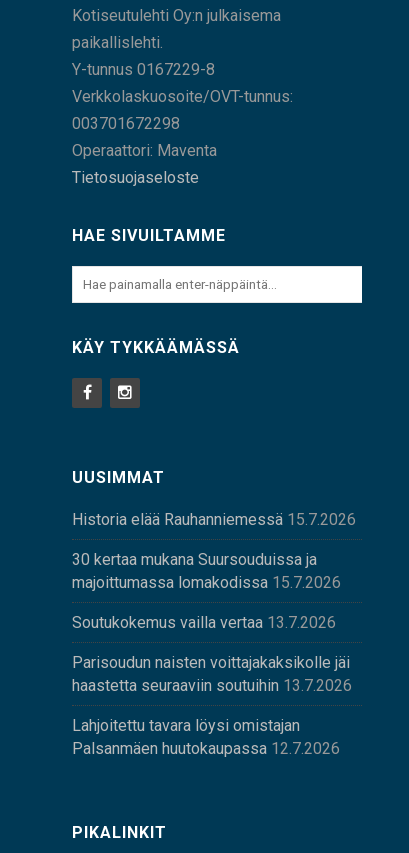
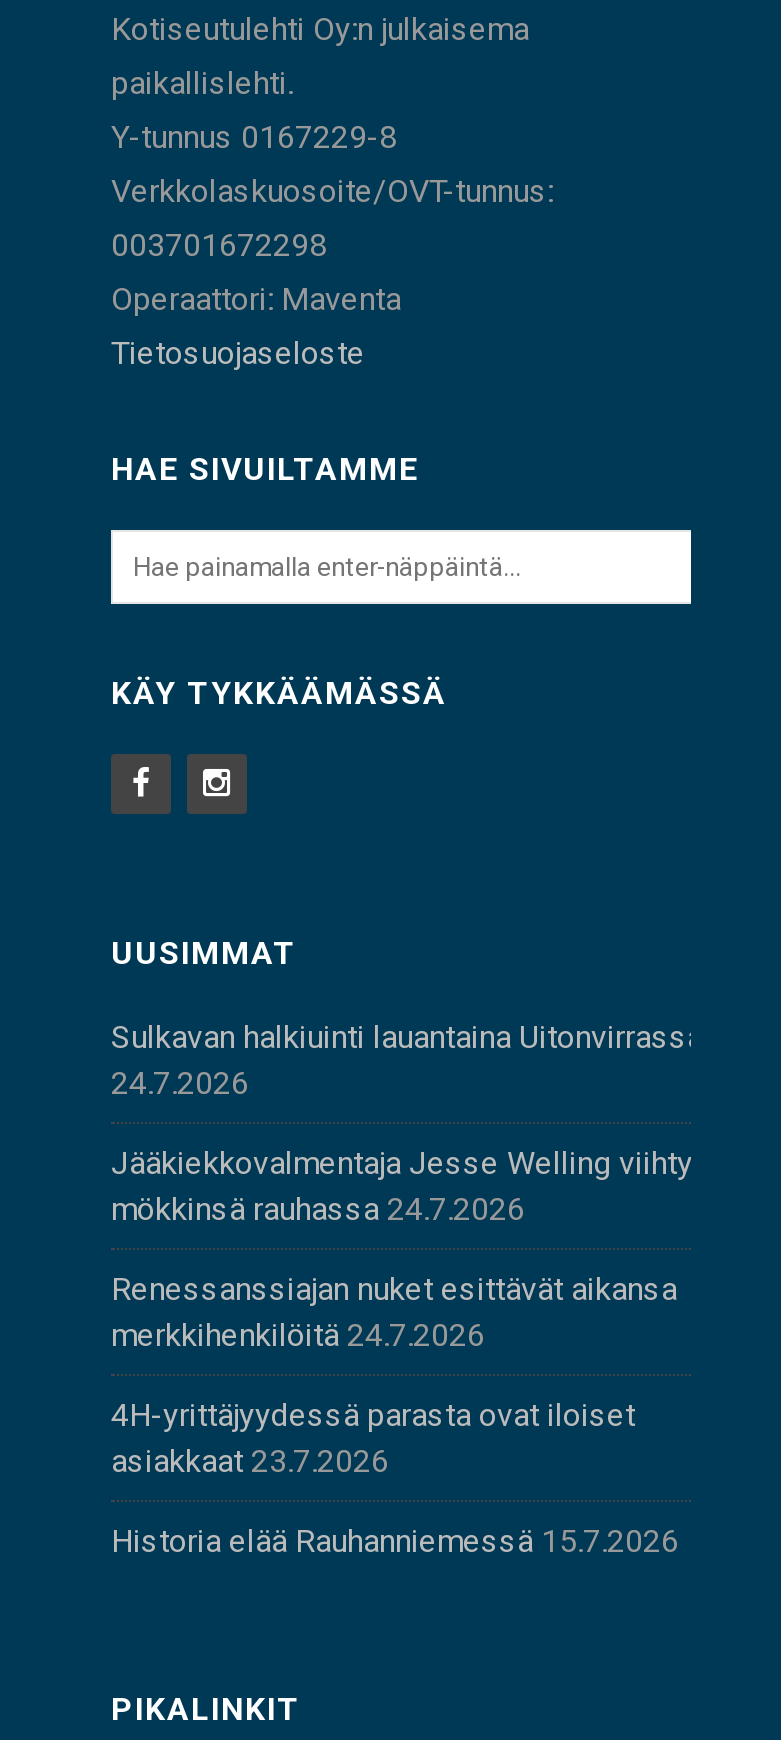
none -> [111,1018,709,1480] Sulkavan halkiuinti lauantaina Uitonvirrassa | 24.7.2026 | Jääkiekkovalmentaja Jesse Welling viihtyy | mökkinsä rauhassa 24.7.2026 | Renessanssiajan nuket esittävät aikansa | merkkihenkilöitä 24.7.2026 | 4H-yrittäjyydessä parasta ovat iloiset | asiakkaat 23.7.2026
moved [72,510,356,529] -> [111,1522,679,1560]: Historia elää Rauhanniemessä 15.7.2026
[72,550,352,758] 30 kertaa mukana Suursouduissa ja | majoittumassa lomakodissa 15.7.2026 | Soutukokemus vailla vertaa 13.7.2026 | Parisoudun naisten voittajakaksikolle jäi | haastetta seuraaviin soutuihin 13.7.2026 | Lahjoitettu tavara löysi omistajan | Palsanmäen huutokaupassa 12.7.2026 -> none

